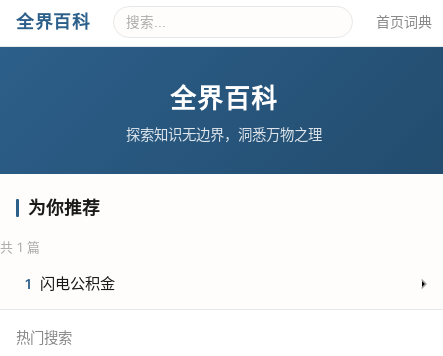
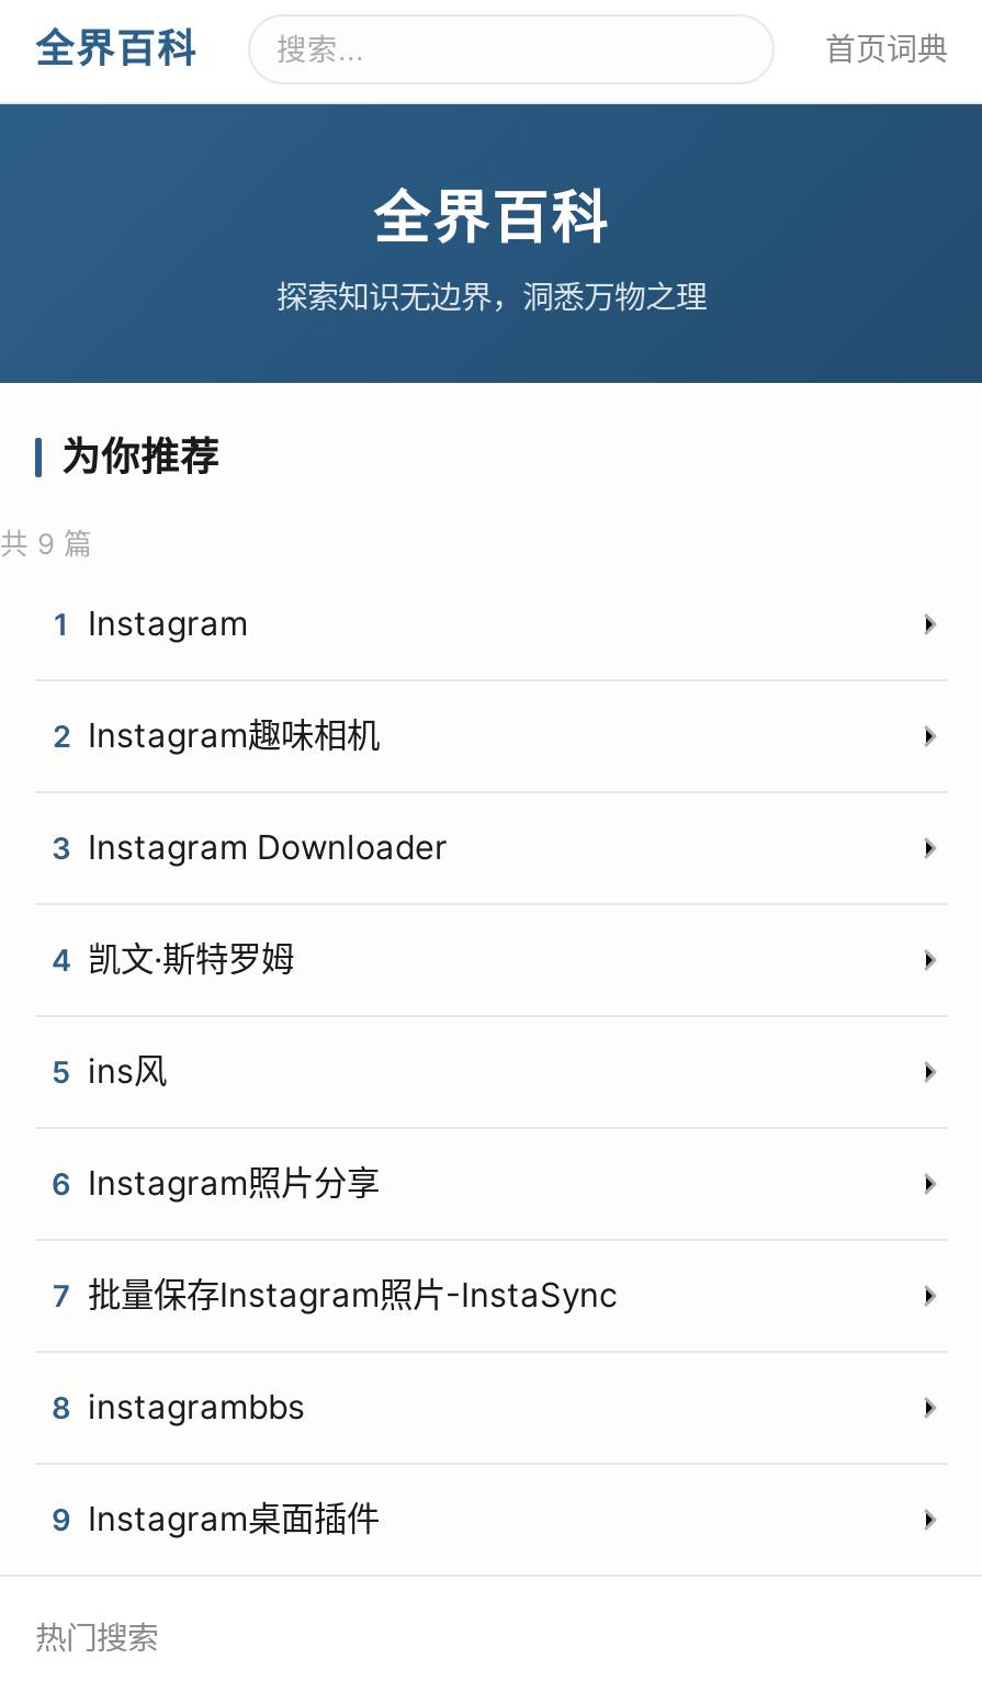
[0,240,115,293] 共 1 篇 | 1 闪电公积金 -> [0,528,617,1539] 共 9 篇 | 1 Instagram | 2 Instagram趣味相机 | 3 Instagram Downloader | 4 凯文·斯特罗姆 | 5 ins风 | 6 Instagram照片分享 | 7 批量保存Instagram照片-InstaSync | 8 instagrambbs | 9 Instagram桌面插件

